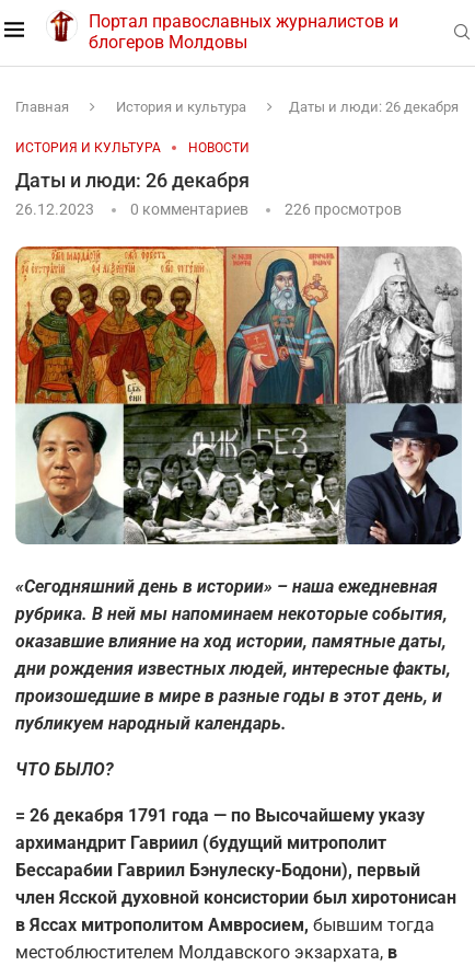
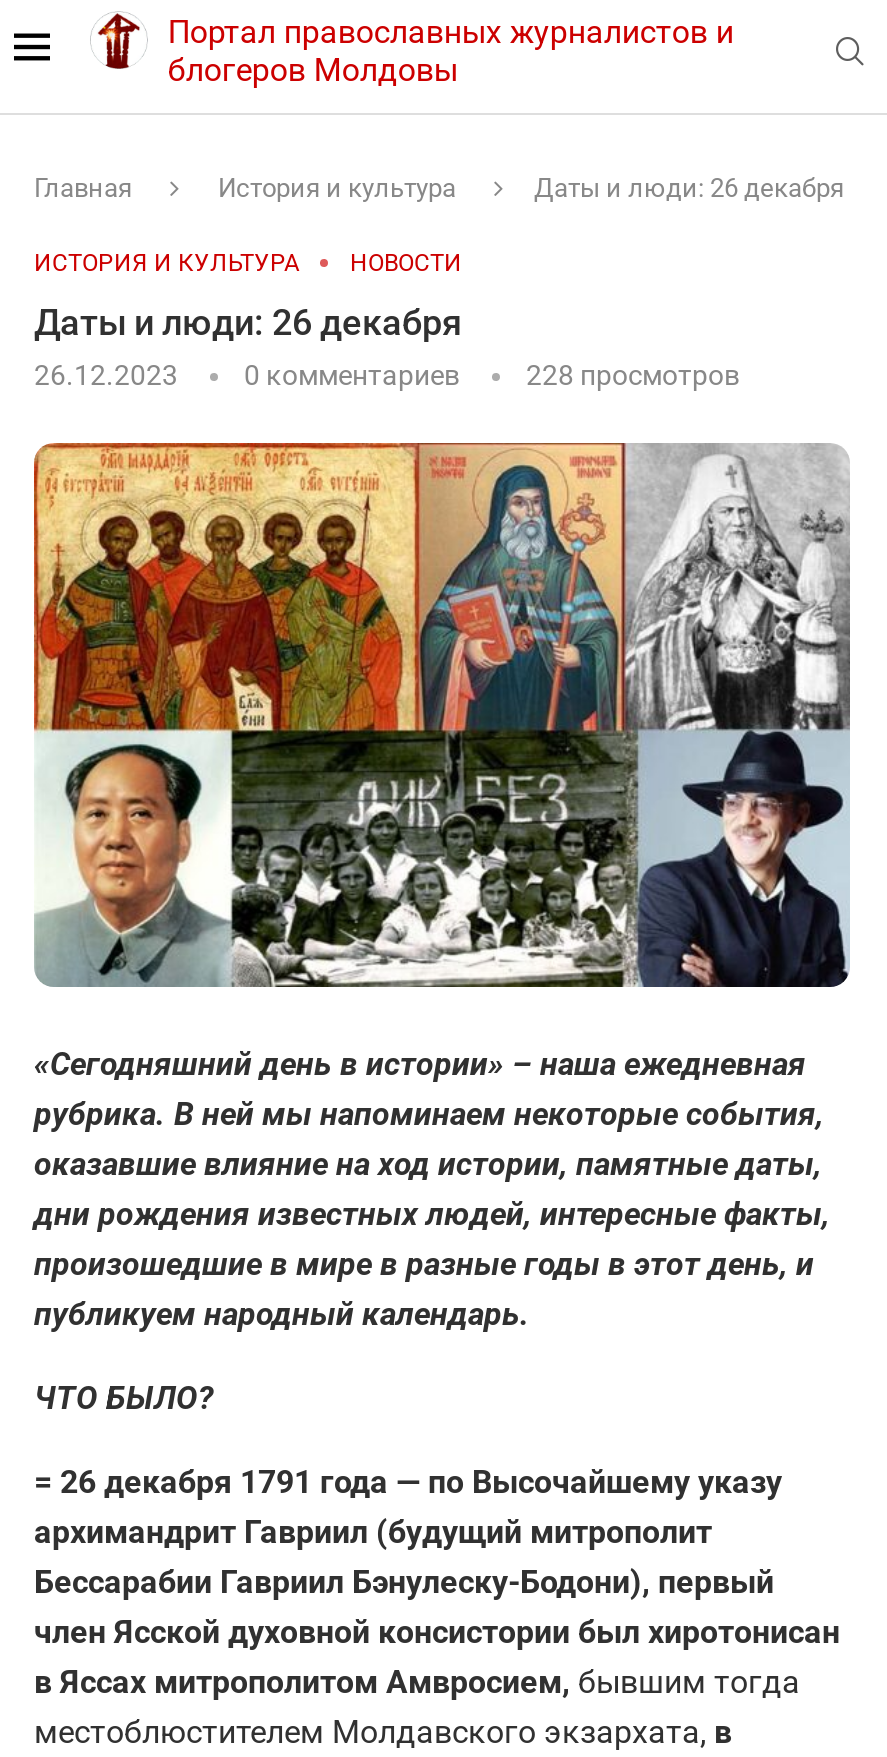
[285,200,402,218] 226 просмотров -> [526,359,740,391] 228 просмотров

